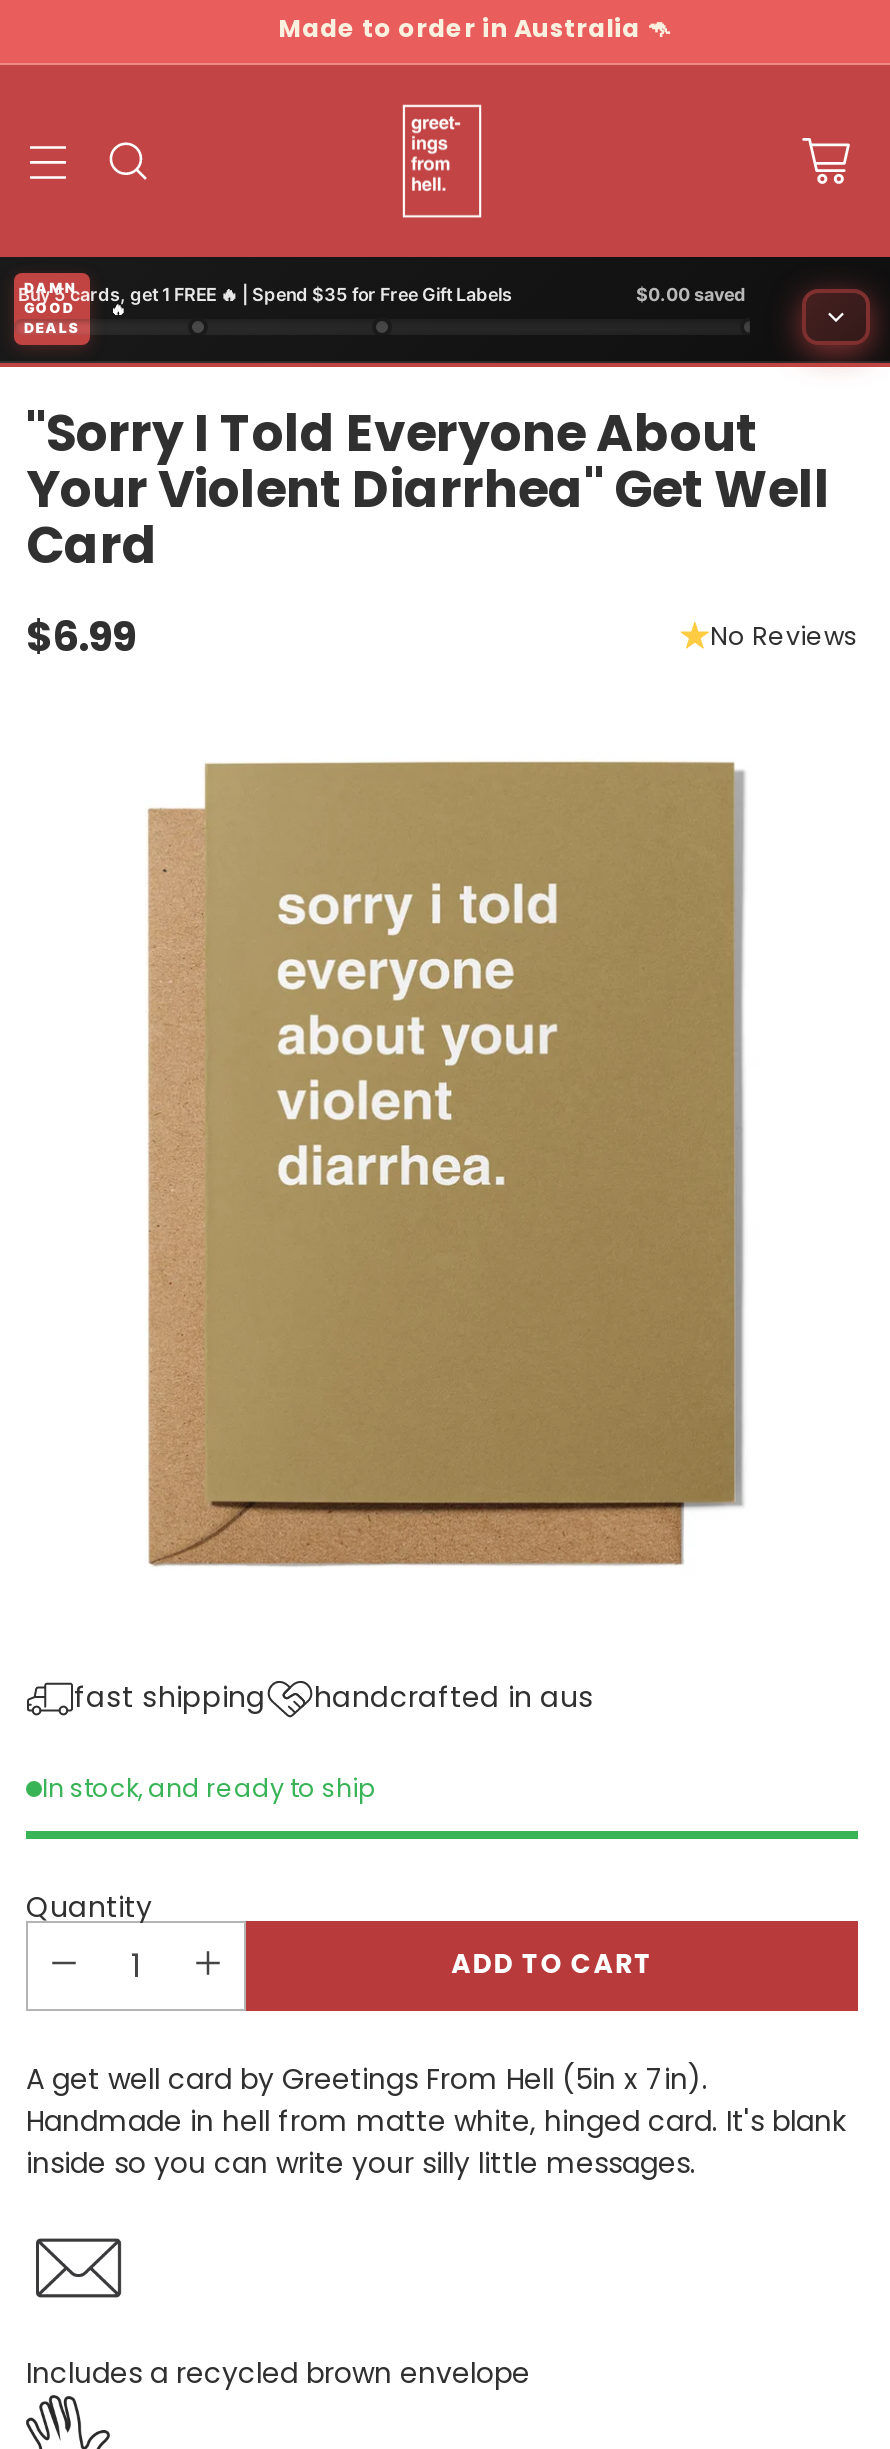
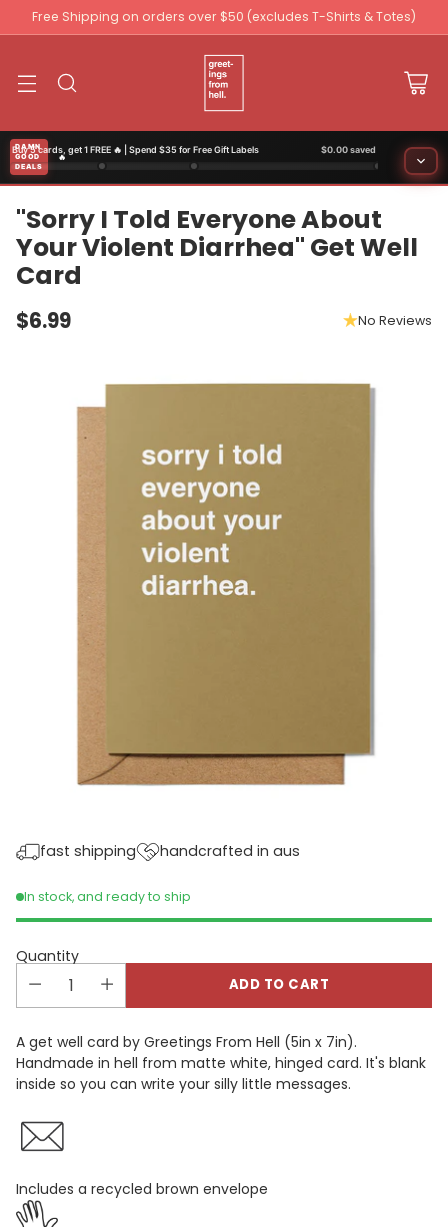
none -> [32,8,416,25] Free Shipping on orders over $50 (excludes T-Shirts & Totes)

